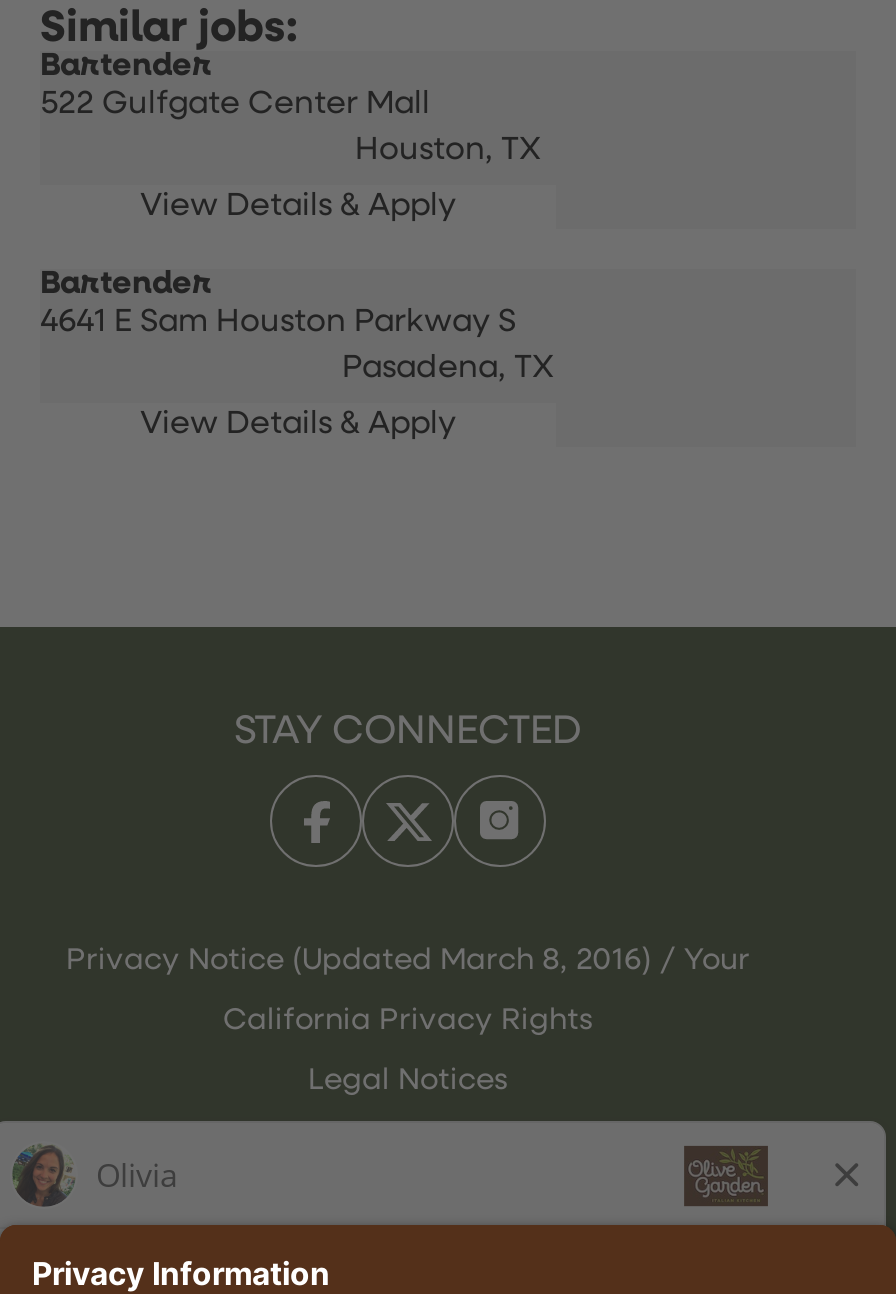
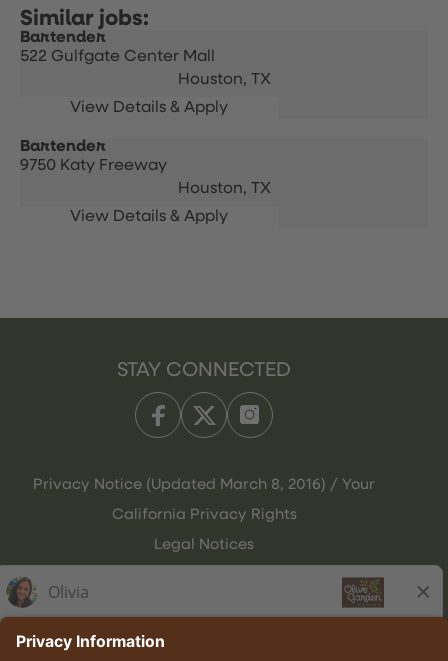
[40,307,554,385] 4641 E Sam Houston Parkway S | Pasadena, TX -> [20,158,270,197] 9750 Katy Freeway | Houston, TX

